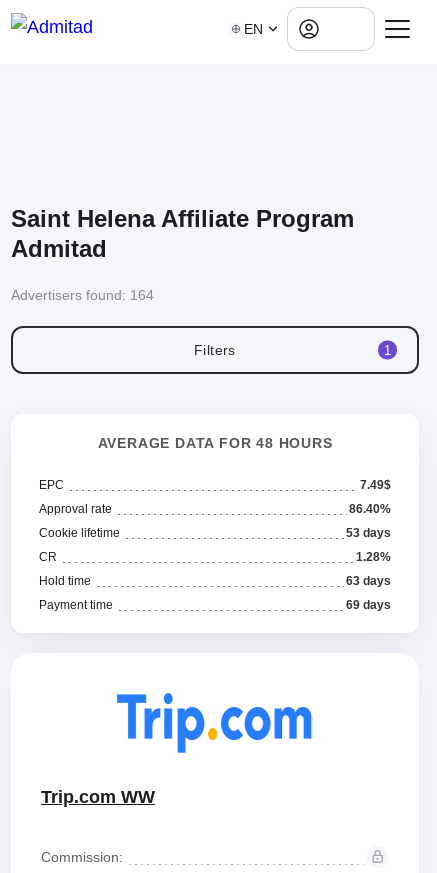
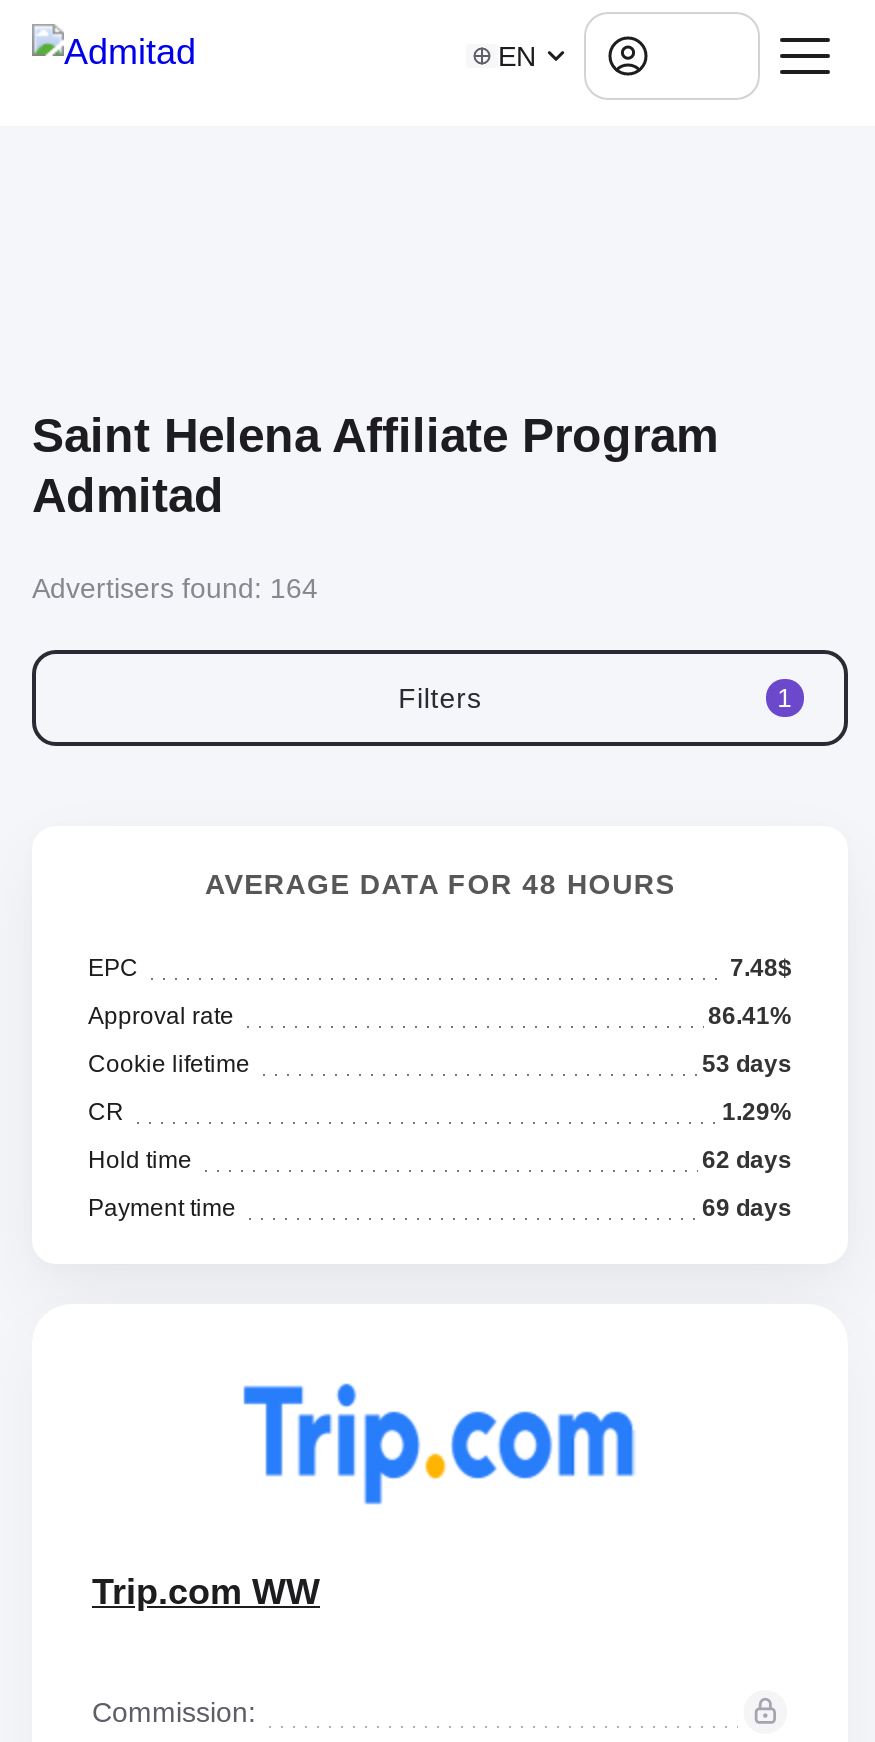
[360,478,391,492] 7.49$ -> [730,954,792,982] 7.48$
[349,502,391,516] 86.40% -> [708,1002,792,1030] 86.41%
[356,550,391,564] 1.28% -> [722,1098,792,1126] 1.29%
[346,574,391,588] 63 days -> [702,1146,792,1174] 62 days

